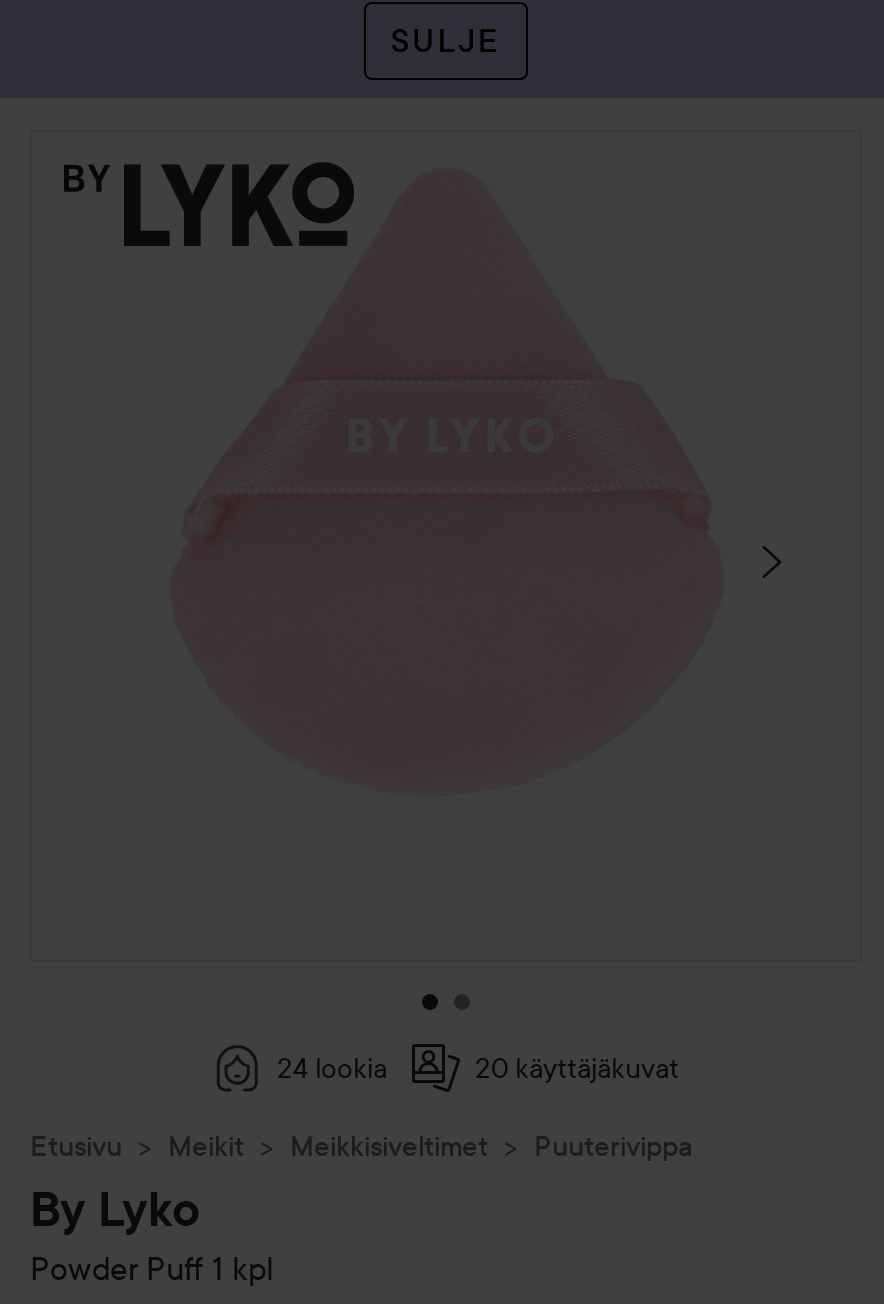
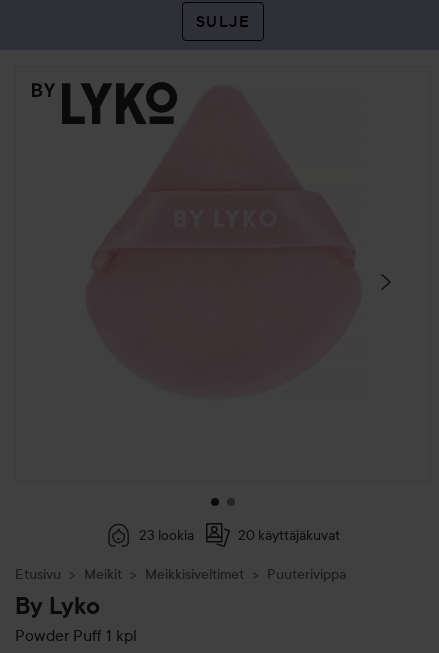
[277,1050,387,1086] 24 lookia -> [138,526,193,544] 23 lookia

